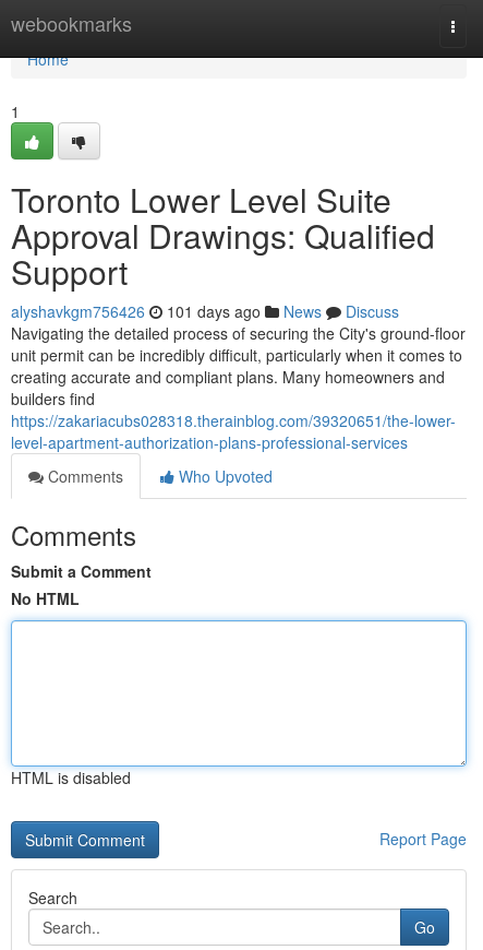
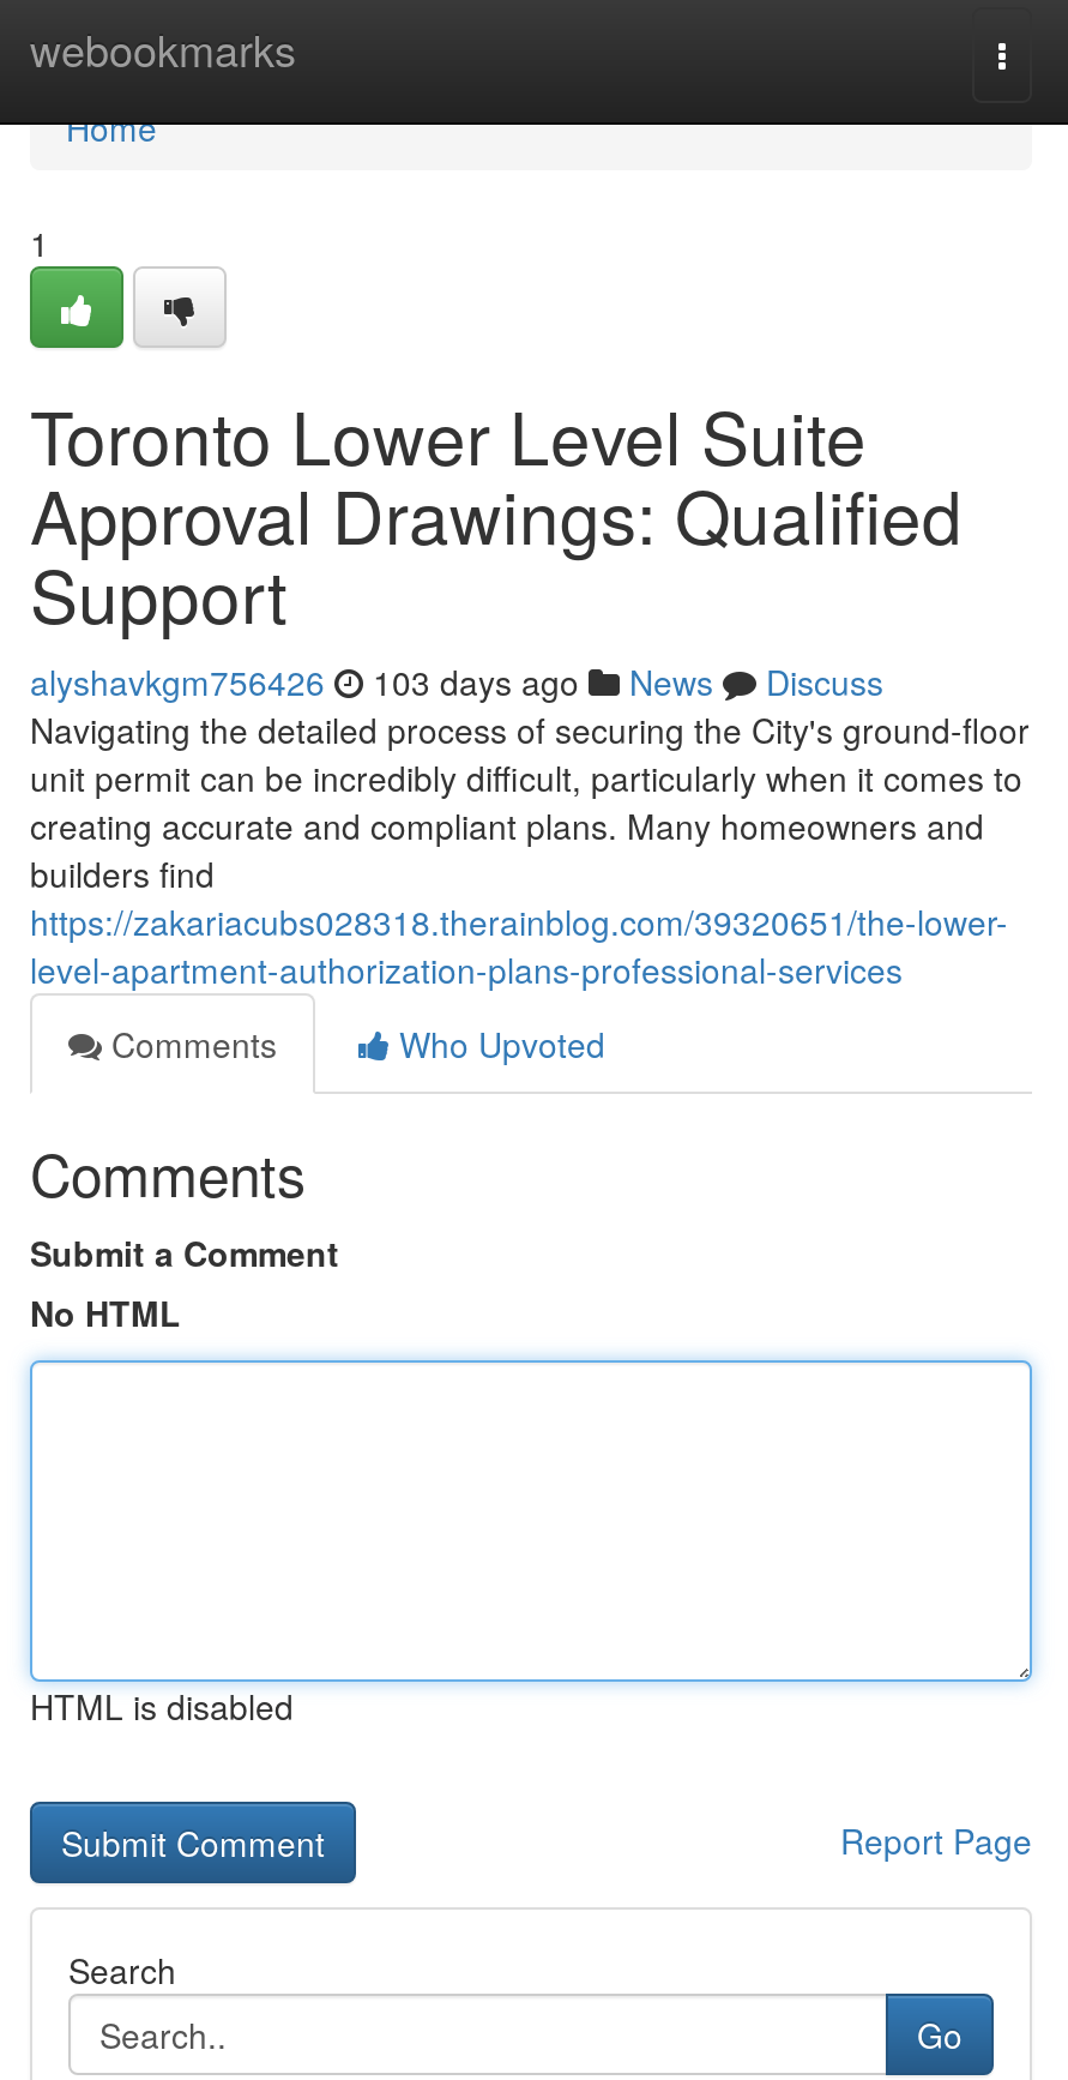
[11,300,399,322] alyshavkgm756426 101 days ago News Discuss -> [30,657,883,705] alyshavkgm756426 103 days ago News Discuss

